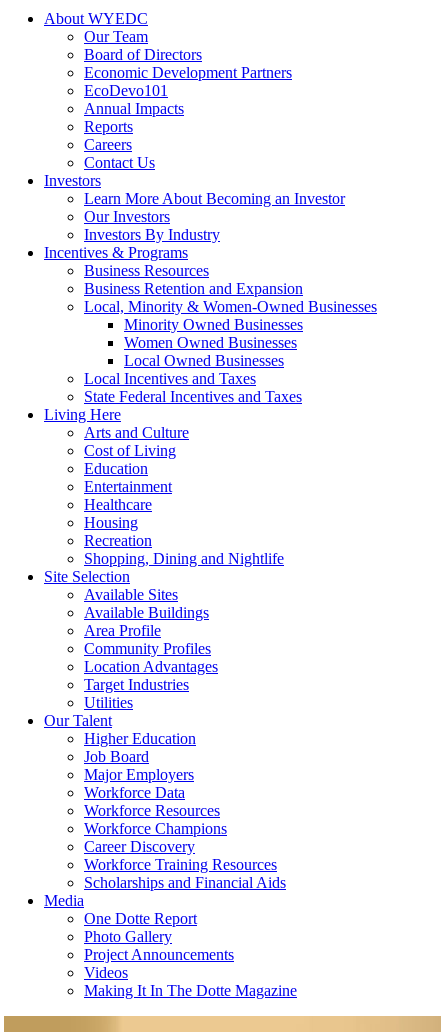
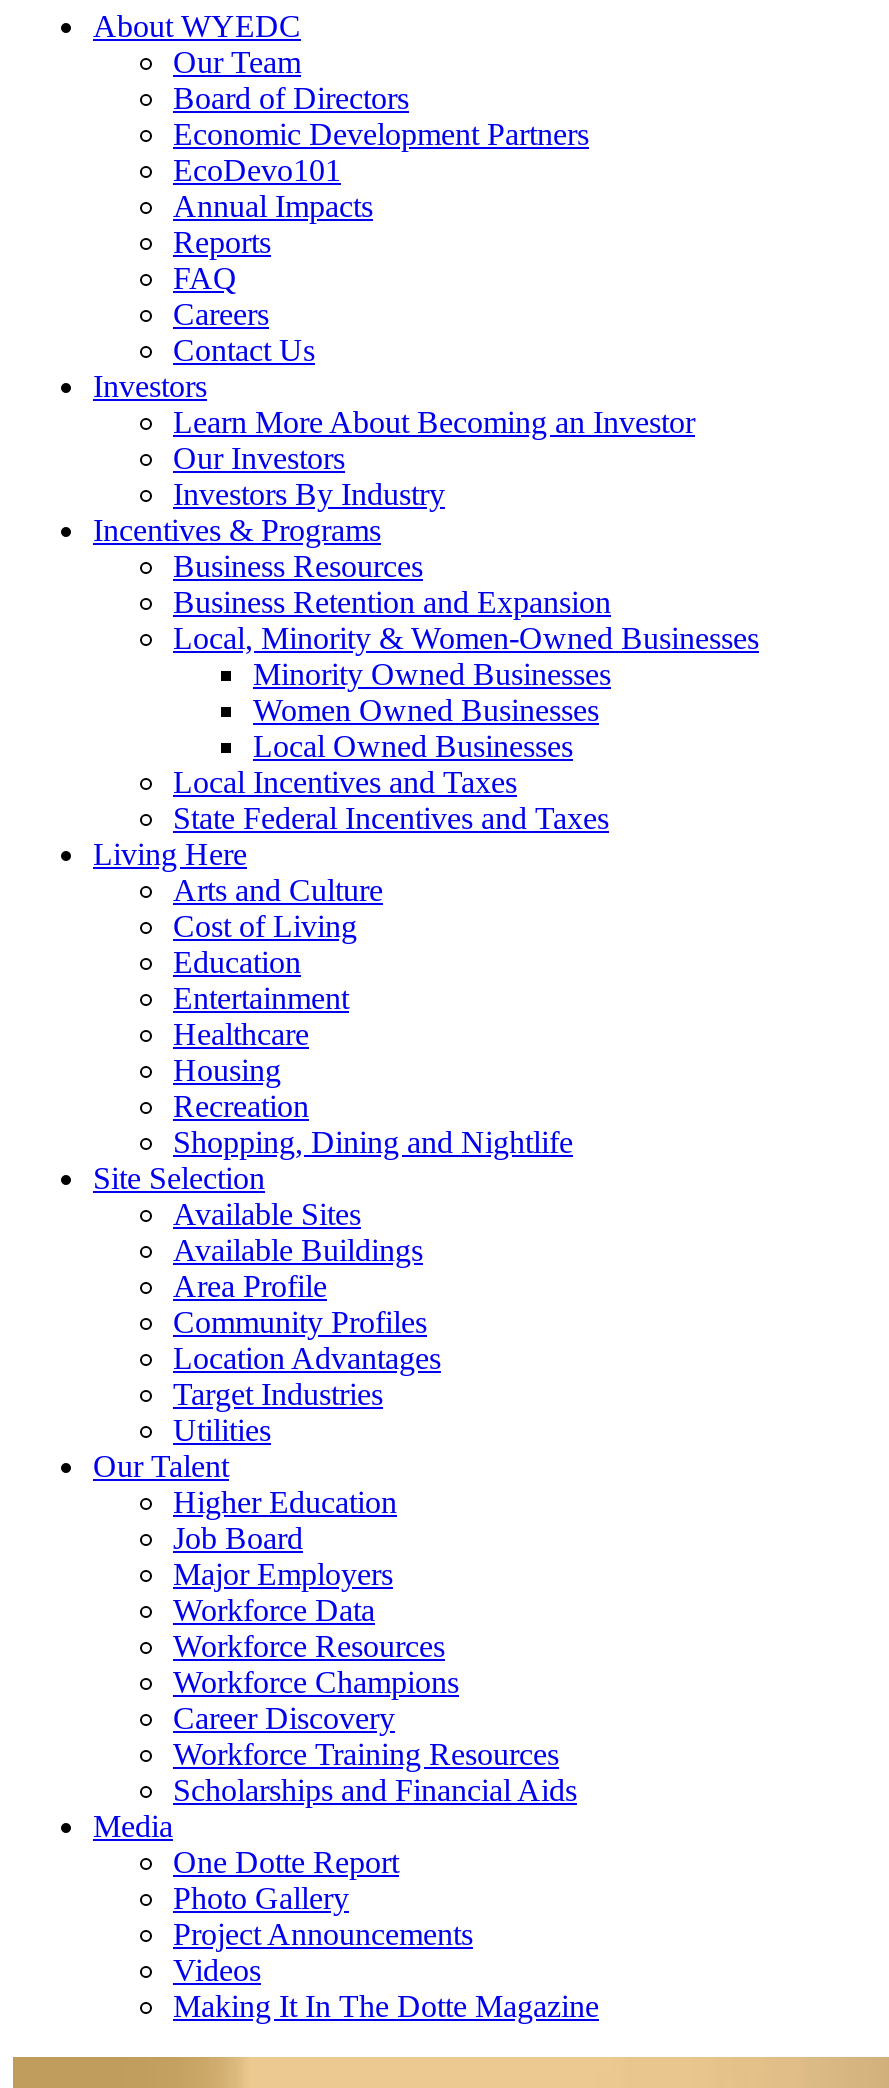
none -> [173,261,237,295] FAQ

